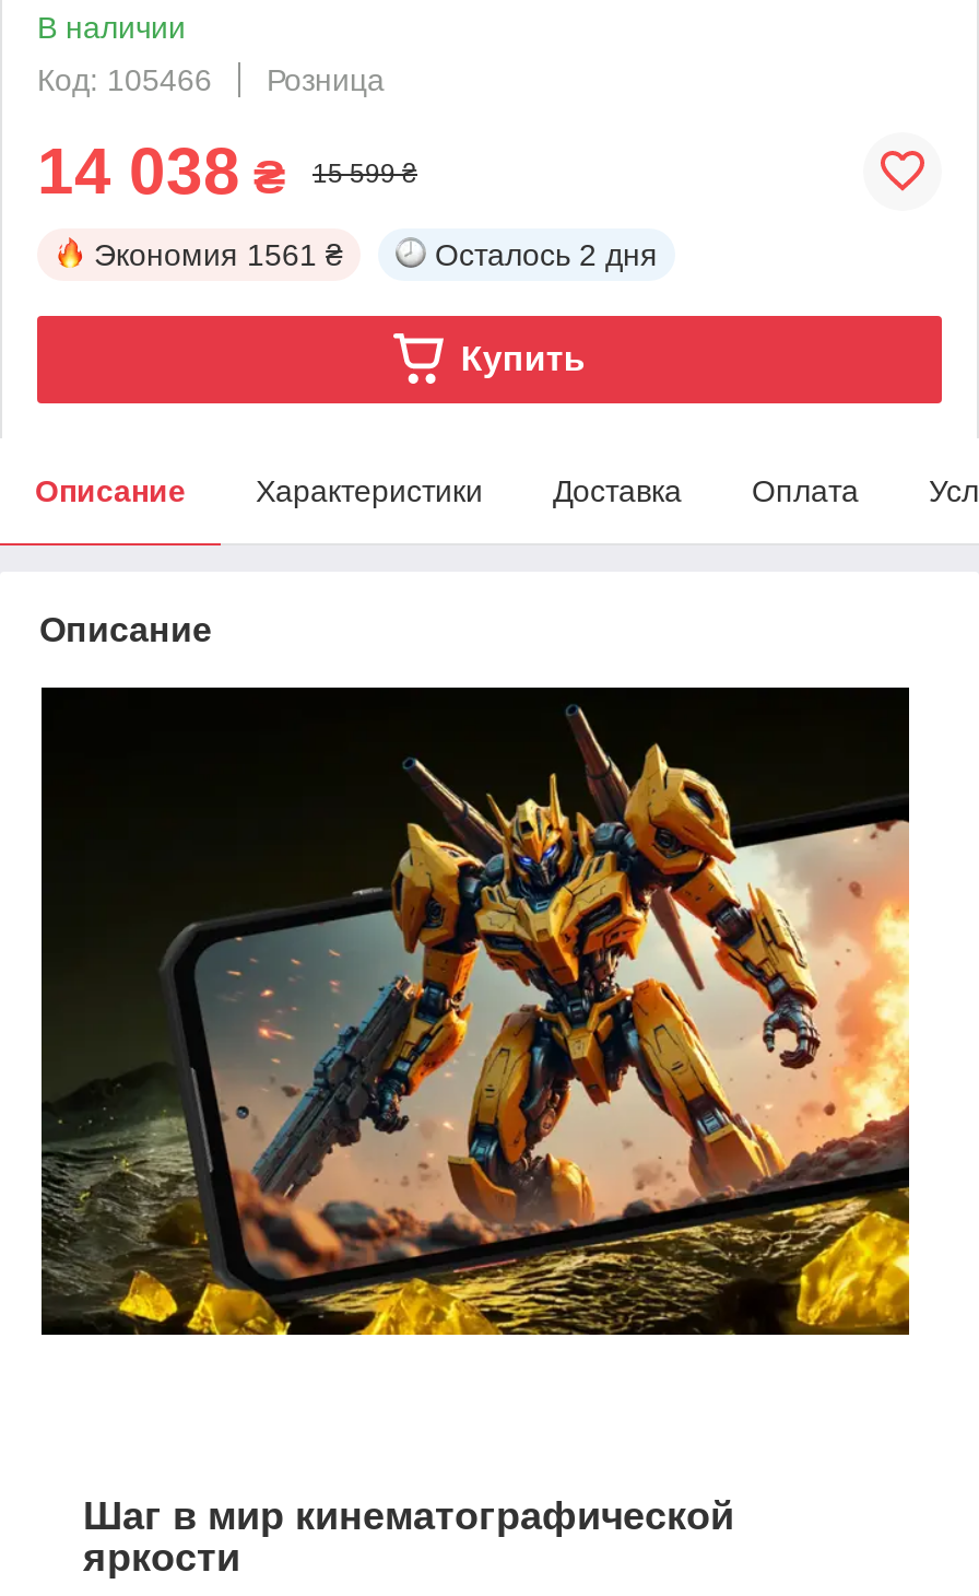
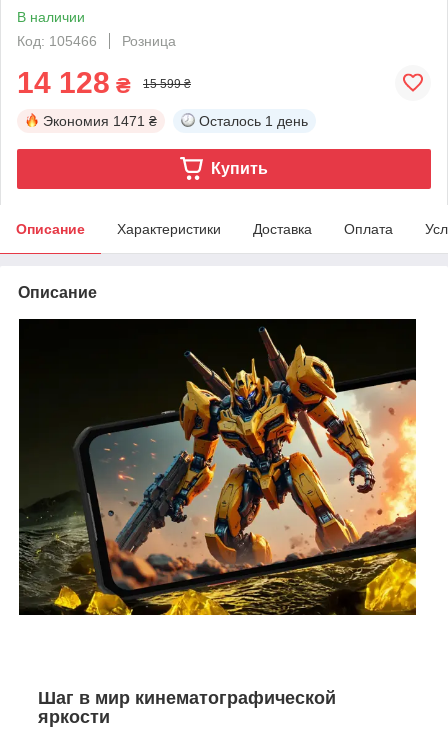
[37,134,286,206] 14 038 ₴ -> [17,66,131,99] 14 128 ₴
[94,237,343,272] Экономия 1561 ₴ -> [43,113,157,129] Экономия 1471 ₴
[435,237,658,272] Осталось 2 дня -> [199,113,308,129] Осталось 1 день

